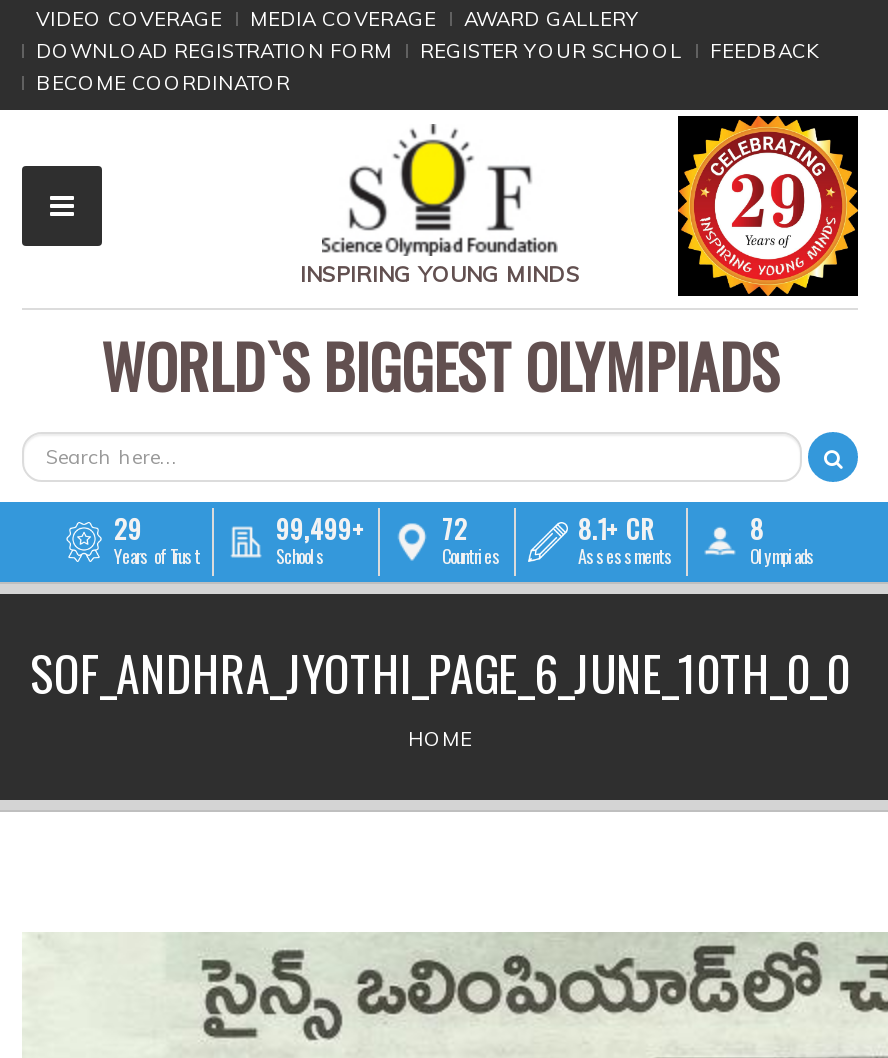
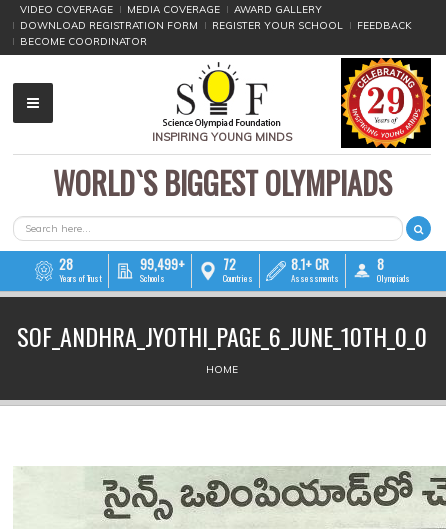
[114,508,142,548] 29 -> [59,254,73,274] 28

